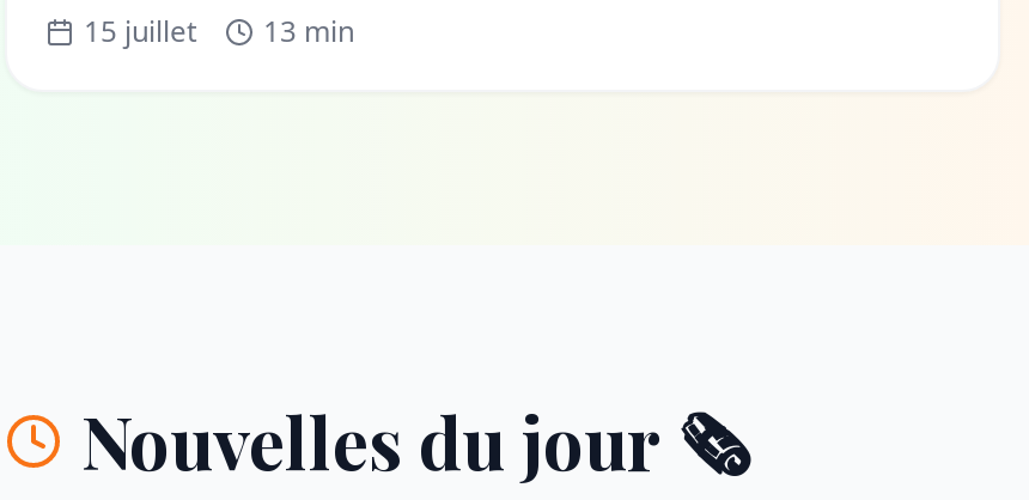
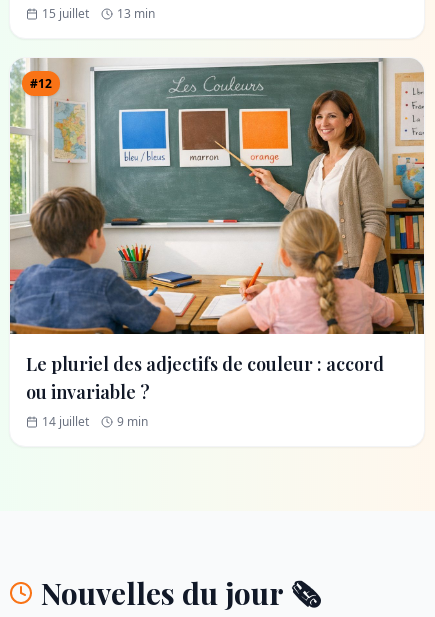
none -> [9,57,425,335] [image] | #12
none -> [26,351,384,429] Le pluriel des adjectifs de couleur : accord | ou invariable ? | 14 juillet | 9 min

